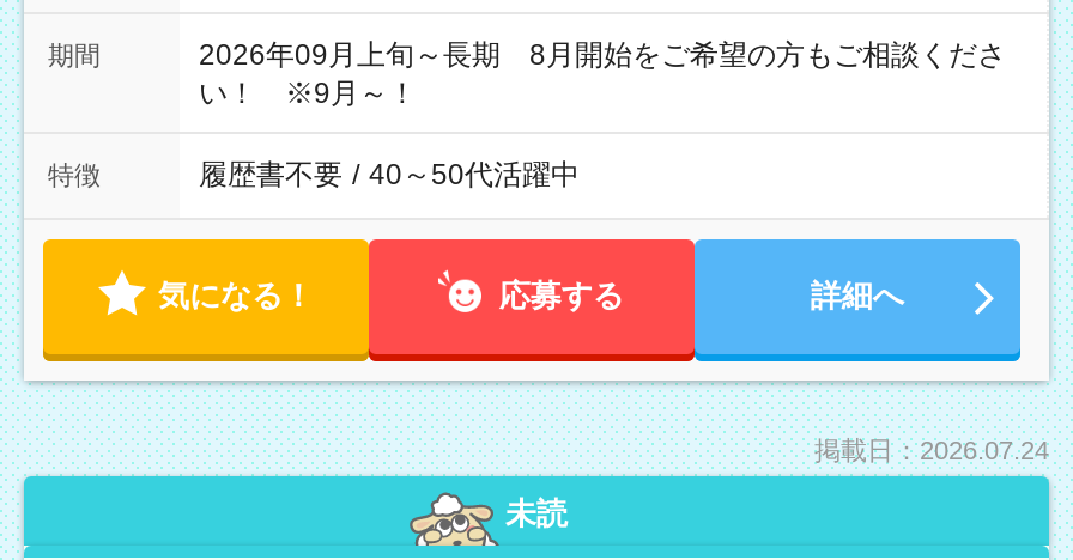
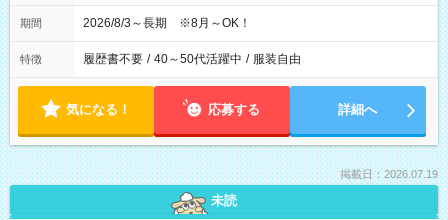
[199,38,1006,110] 2026年09月上旬～長期 8月開始をご希望の方もご相談くださ | い！ ※9月～！ -> [83,16,249,30] 2026/8/3～長期 ※8月～OK！
[199,158,580,191] 履歴書不要 / 40～50代活躍中 -> [83,52,301,66] 履歴書不要 / 40～50代活躍中 / 服装自由
[814,436,1049,464] 掲載日：2026.07.24 -> [340,168,438,180] 掲載日：2026.07.19

